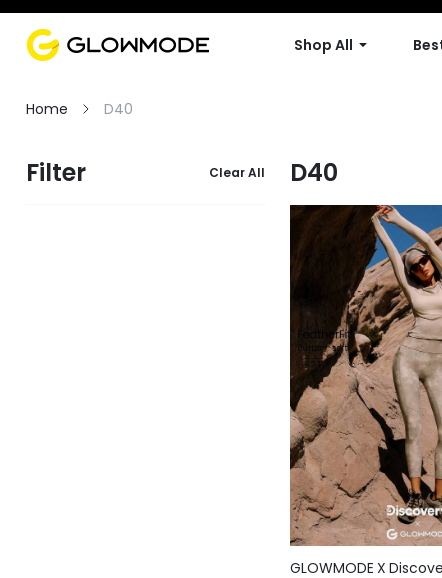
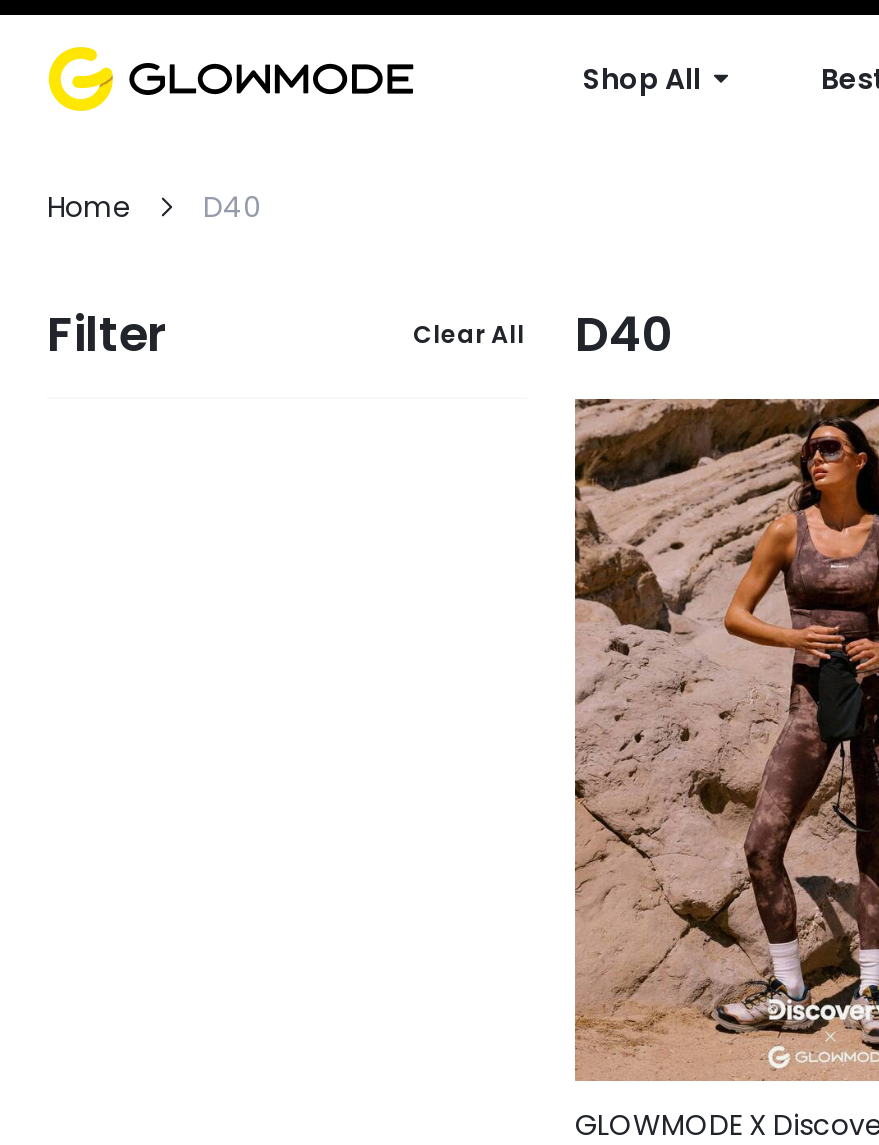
[289,204,439,545] [image] -> [573,397,873,1081] [image]

